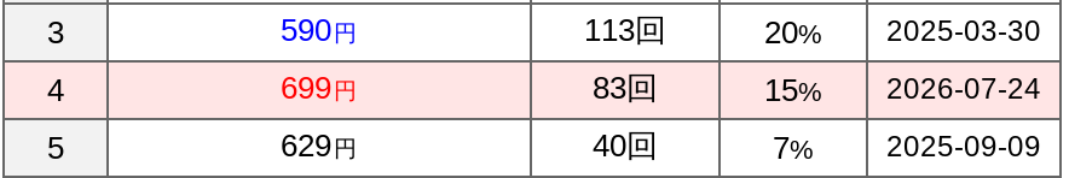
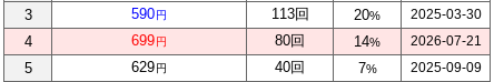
[593,70,658,106] 83回 -> [275,32,305,49] 80回
[764,72,798,108] 15 -> [354,33,369,50] 14
[886,72,1041,106] 2026-07-24 -> [410,33,481,49] 2026-07-21

